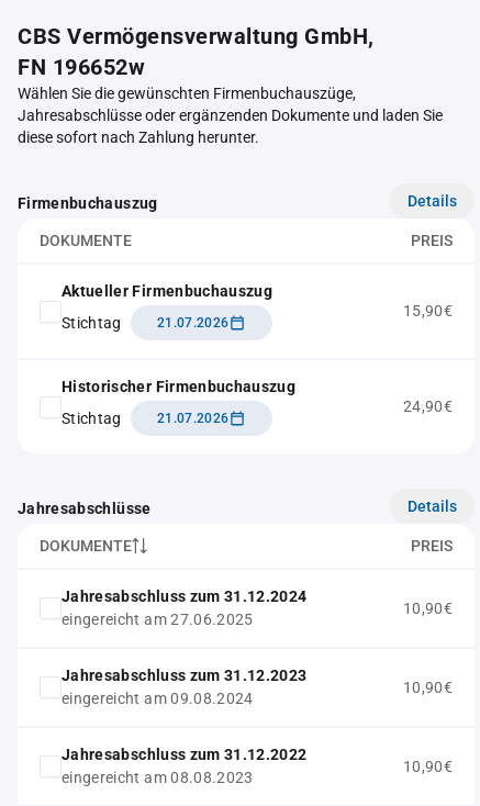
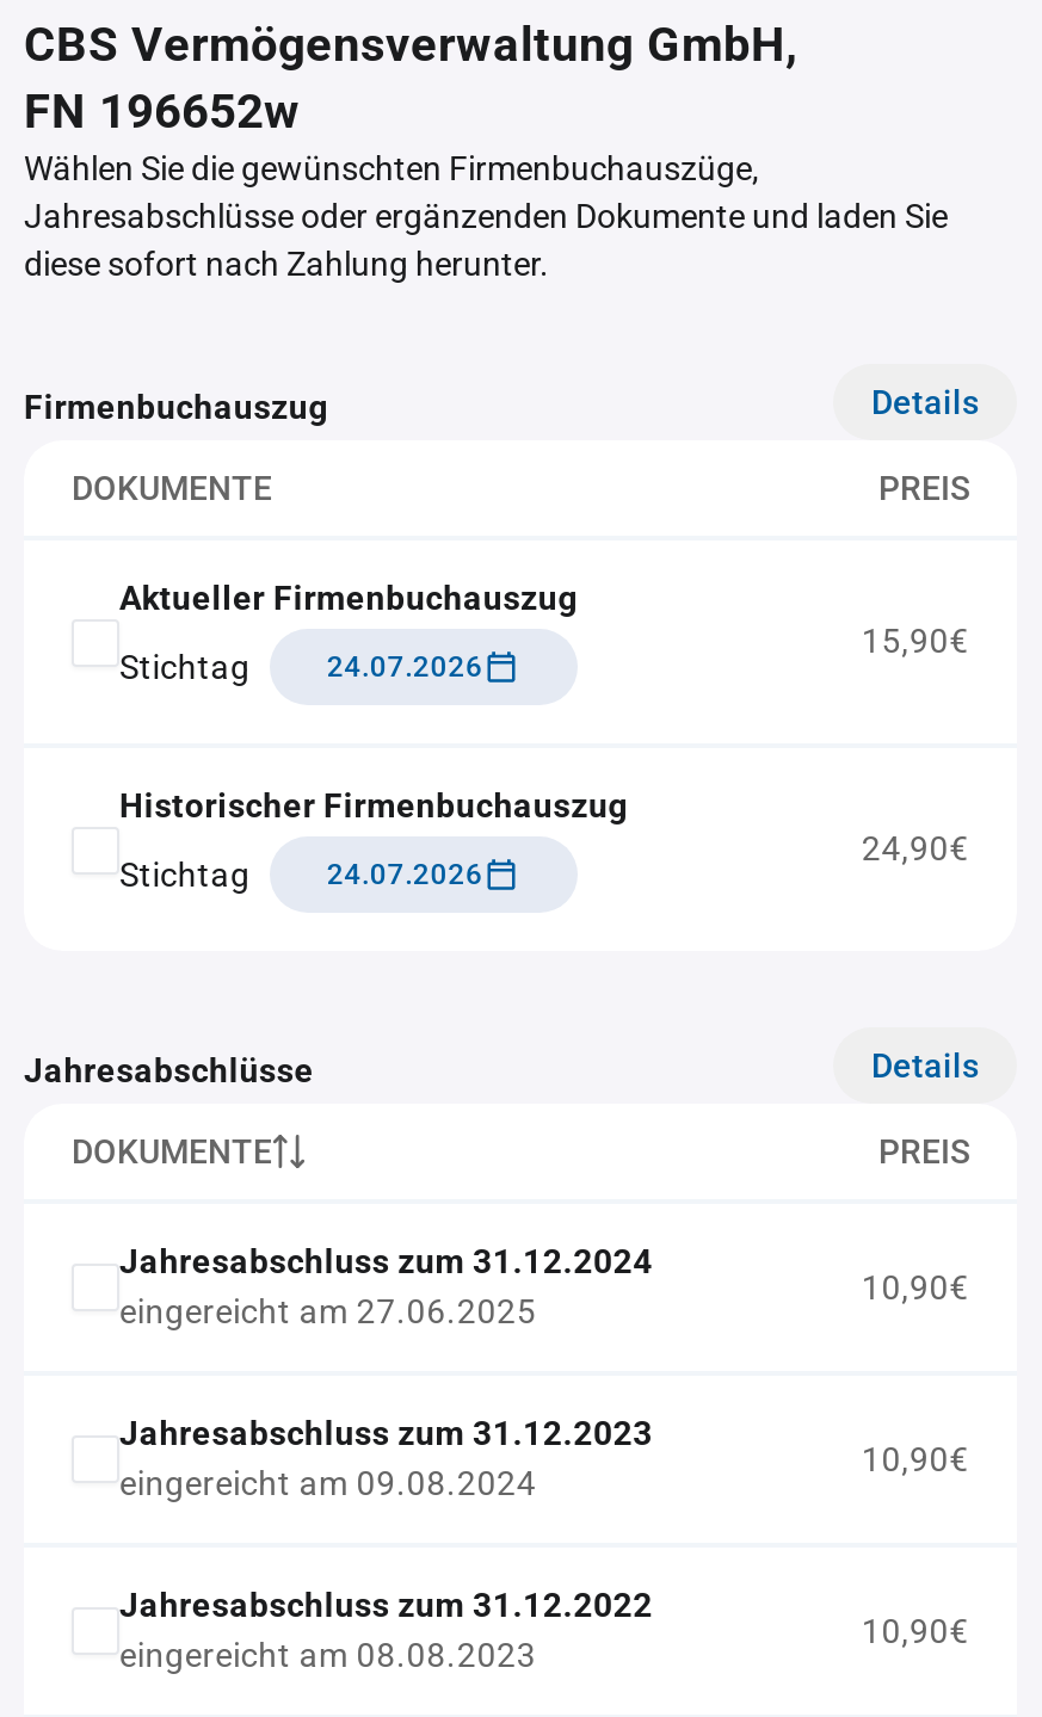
[157,315,229,331] 21.07.2026 -> [327,650,483,684] 24.07.2026
[157,411,229,426] 21.07.2026 -> [327,858,483,891] 24.07.2026

